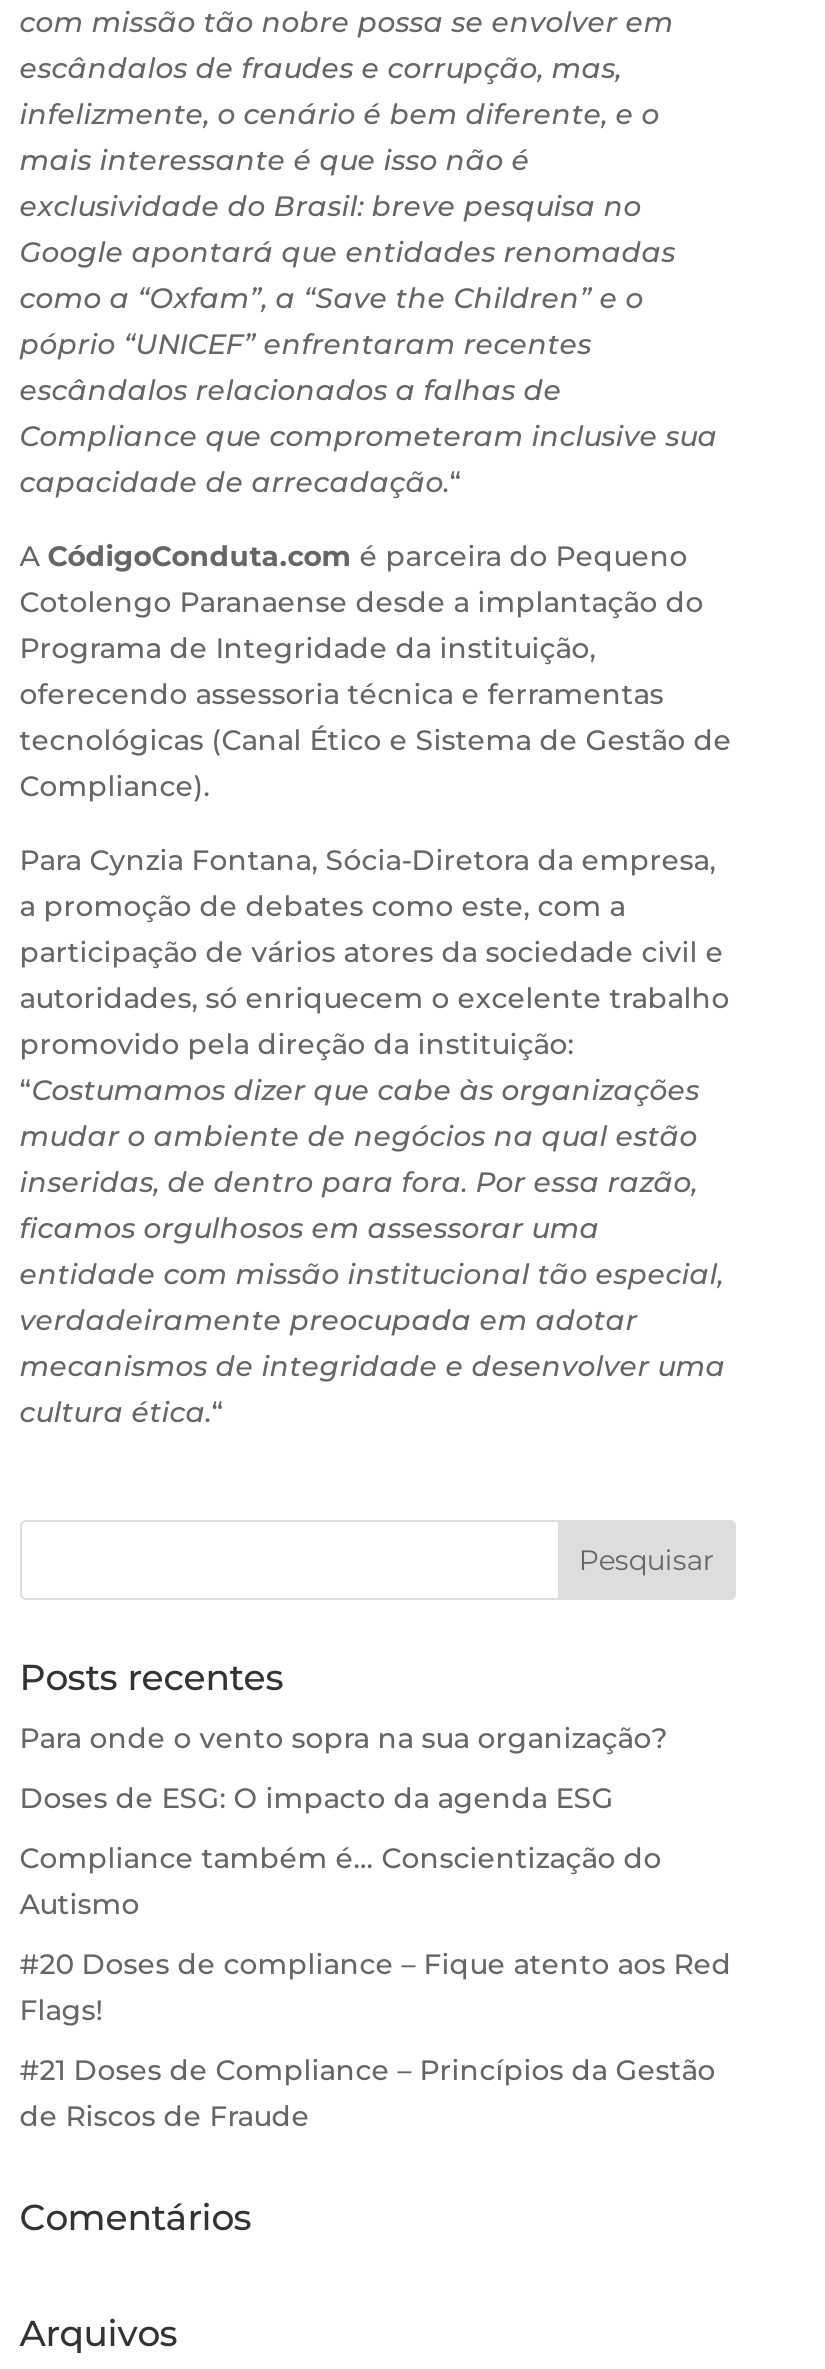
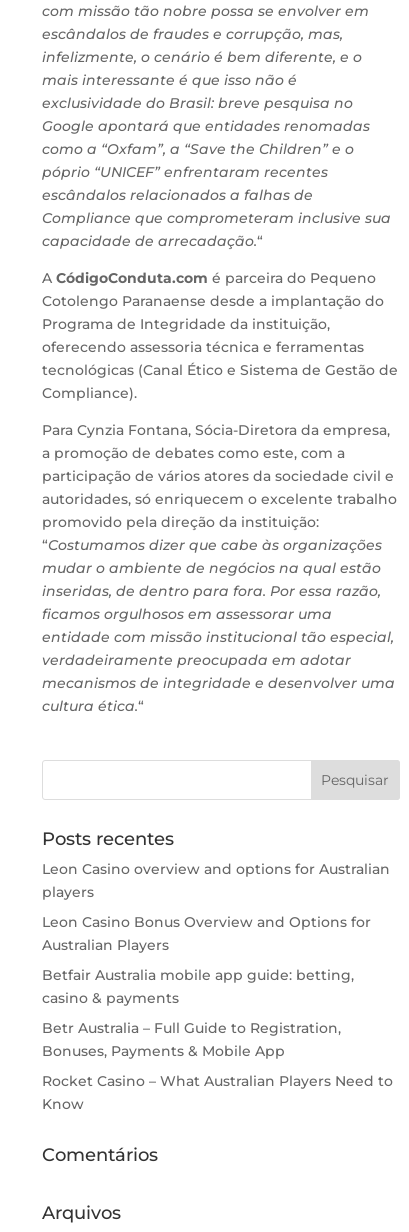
[20,1721,668,1757] Para onde o vento sopra na sua organização? -> [42,860,390,901] Leon Casino overview and options for Australian | players
[20,1781,614,1817] Doses de ESG: O impacto da agenda ESG -> [42,913,371,954] Leon Casino Bonus Overview and Options for | Australian Players
[20,1841,662,1923] Compliance também é… Conscientização do | Autismo -> [42,966,354,1007] Betfair Australia mobile app guide: betting, | casino & payments
[20,1947,732,2029] #20 Doses de compliance – Fique atento aos Red | Flags! -> [42,1019,341,1060] Betr Australia – Full Guide to Registration, | Bonuses, Payments & Mobile App
[20,2053,716,2135] #21 Doses de Compliance – Princípios da Gestão | de Riscos de Fraude -> [42,1072,393,1113] Rocket Casino – What Australian Players Need to | Know

